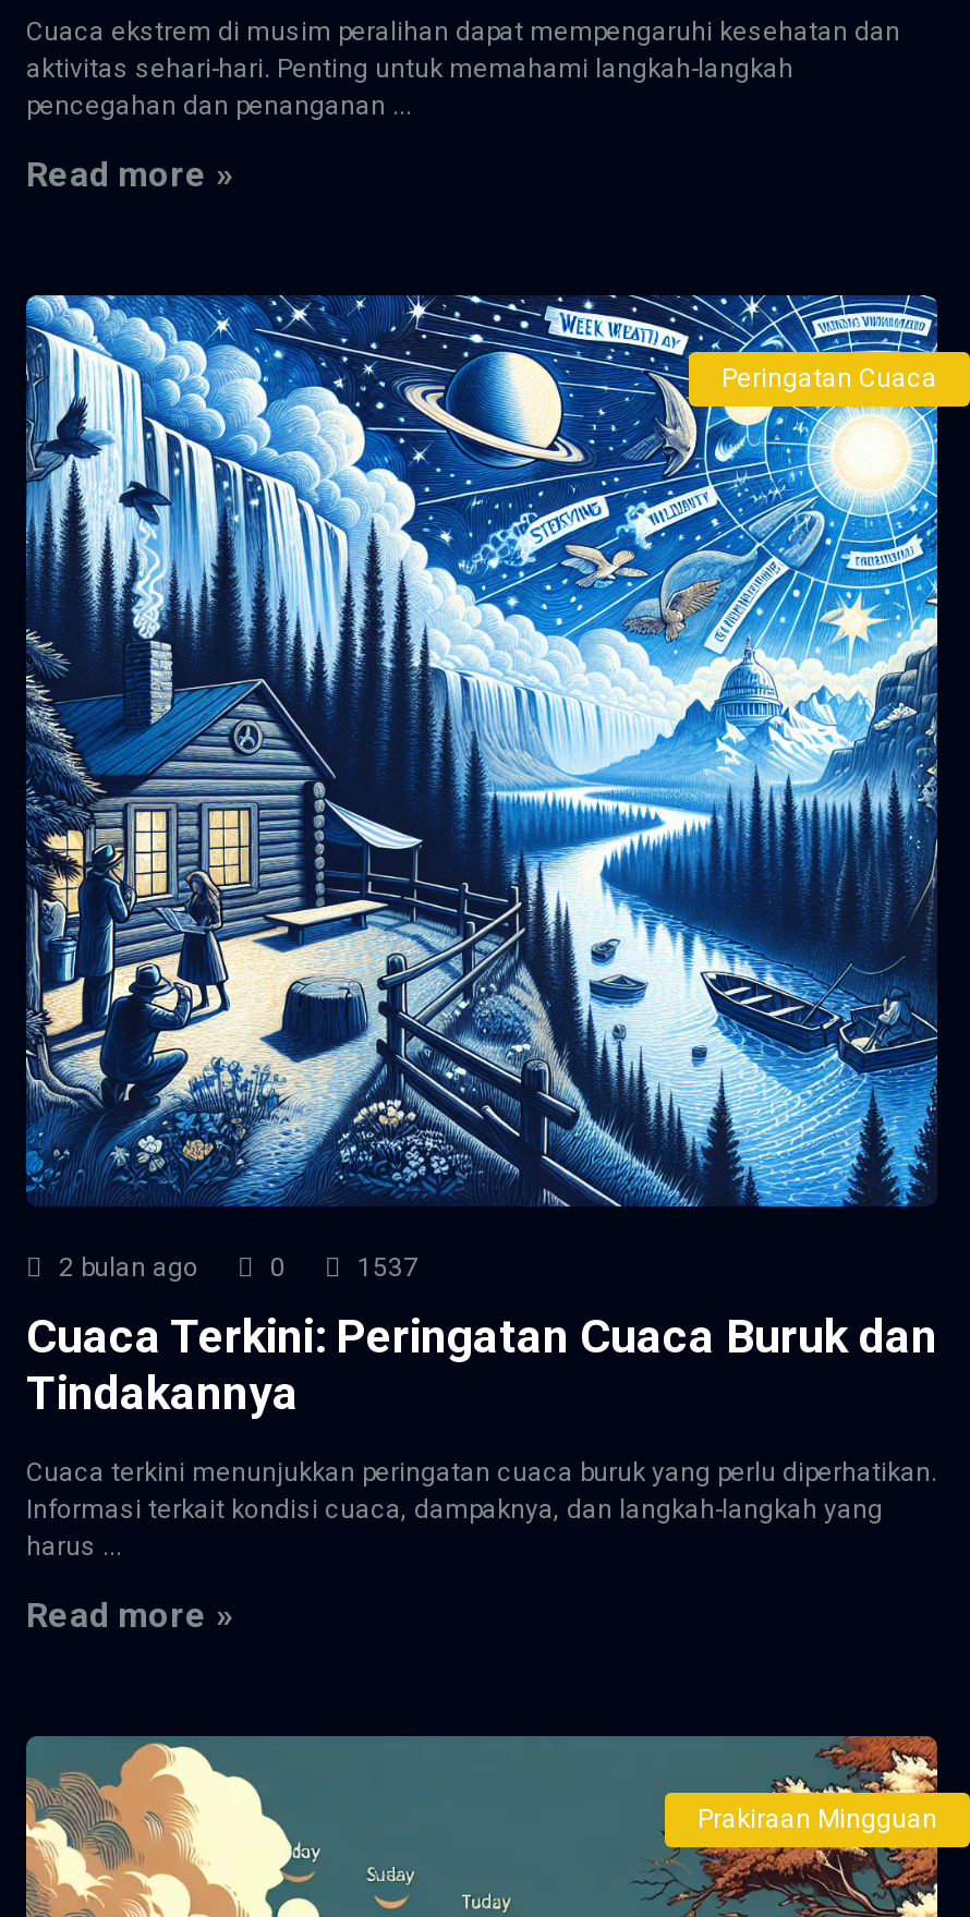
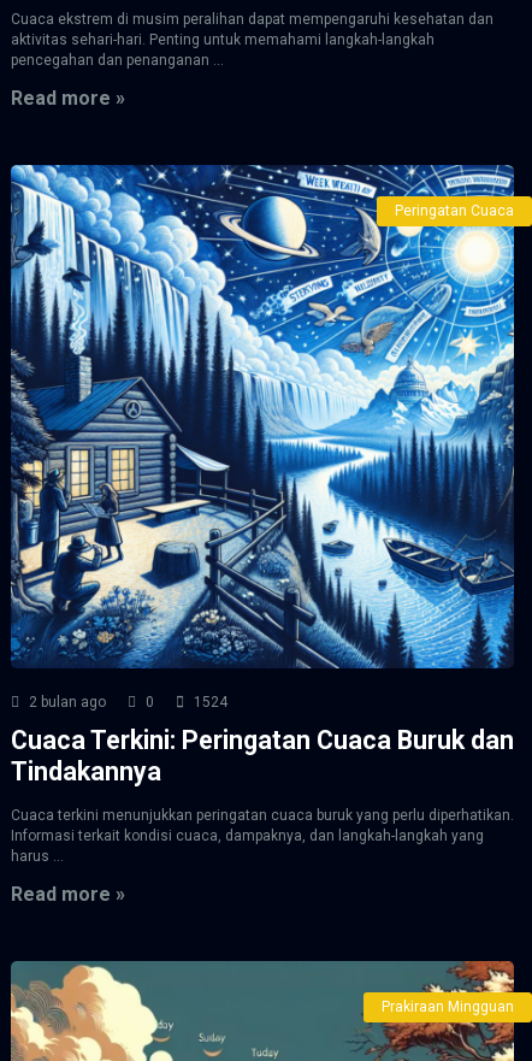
[351,1252,419,1283] 1537 -> [190,694,227,711] 1524

